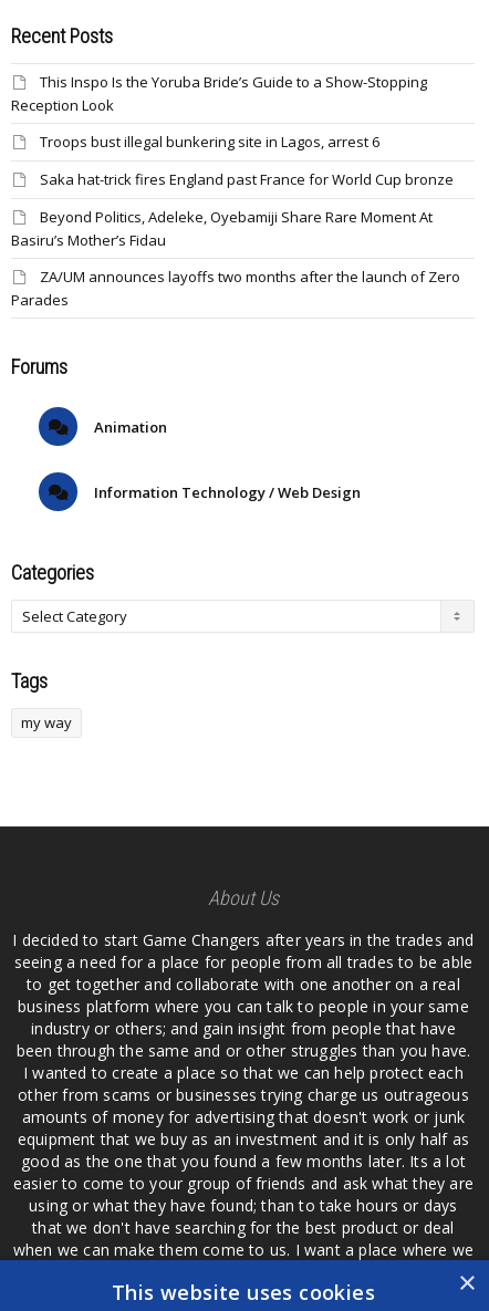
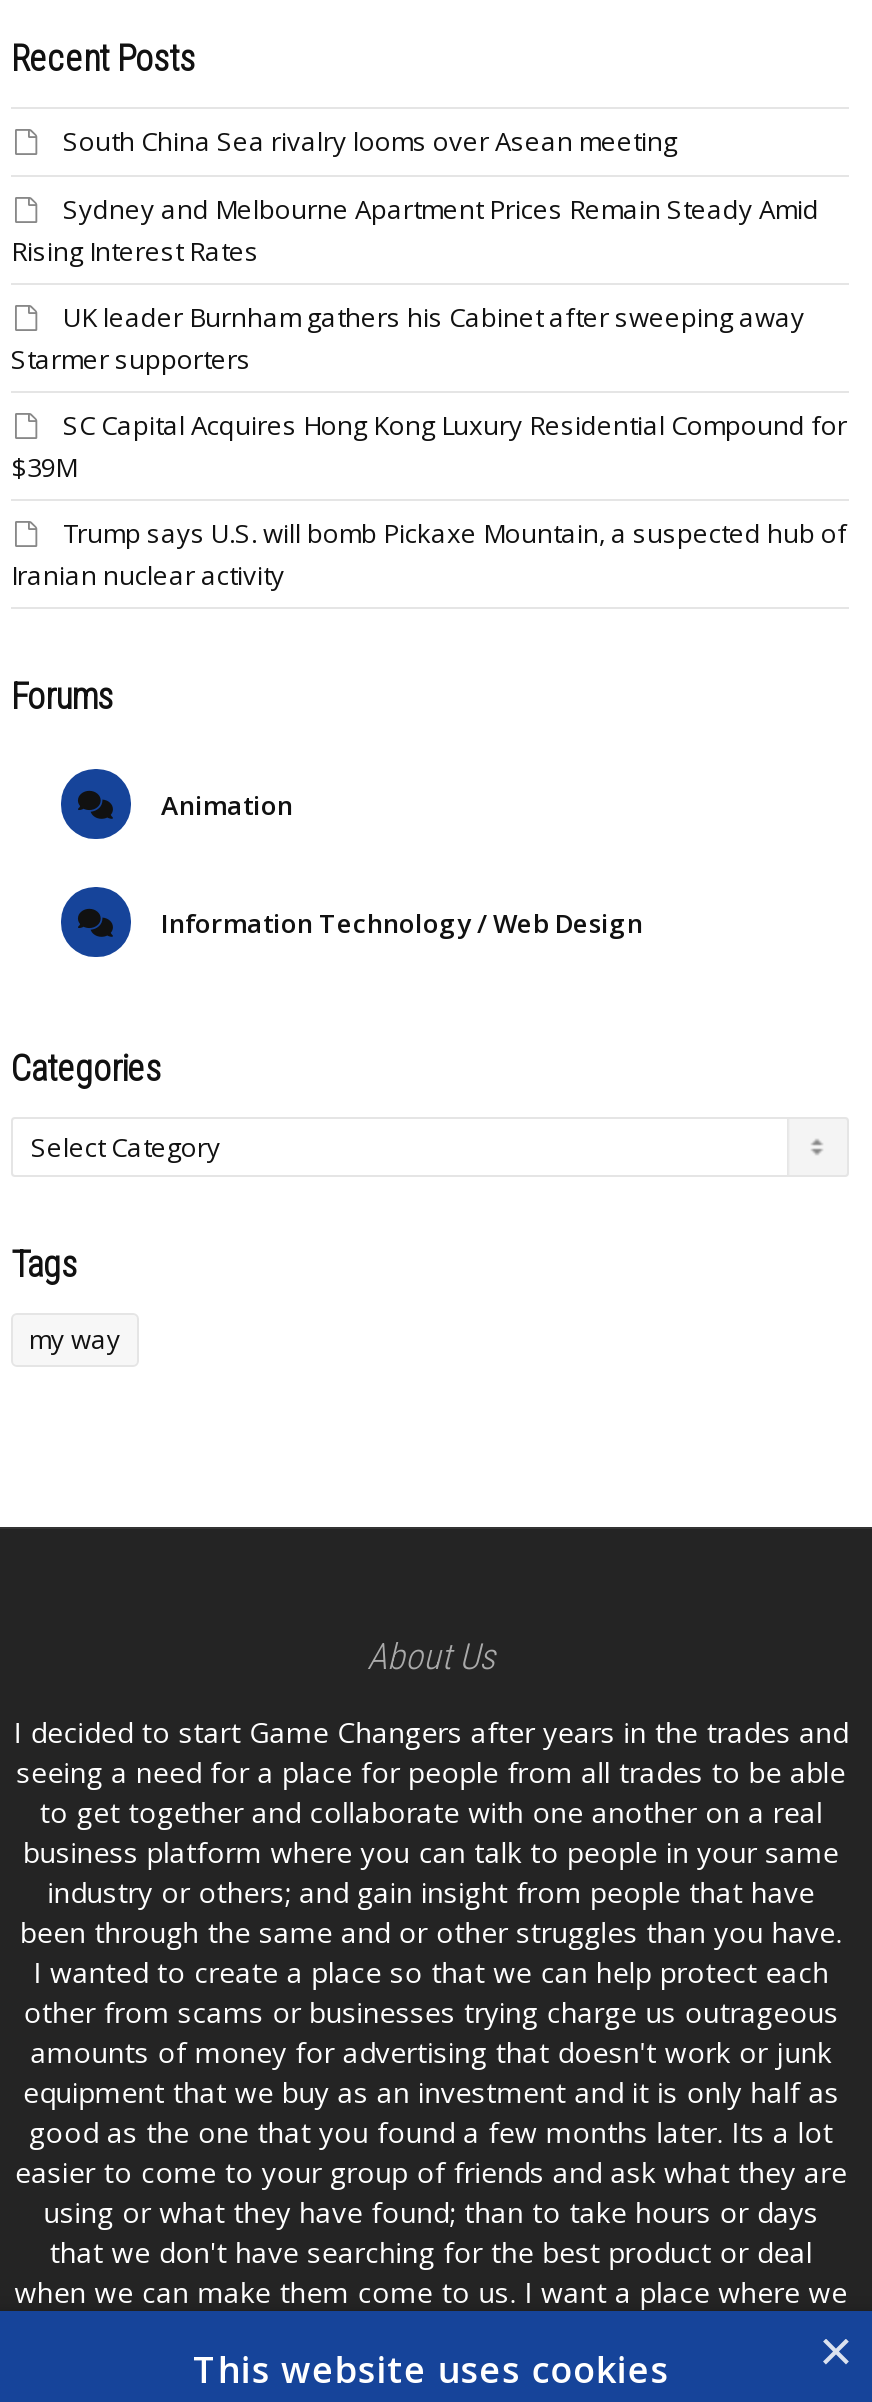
[11,72,427,115] This Inspo Is the Yoruba Bride’s Guide to a Show-Stopping | Reception Look -> [63,123,677,159] South China Sea rivalry looms over Asean meeting
[40,131,379,151] Troops bust illegal bunkering site in Lagos, arrest 6 -> [11,191,819,269] Sydney and Melbourne Apartment Prices Remain Steady Amid | Rising Interest Rates
[40,169,454,189] Saka hat-trick fires England past France for World Cup bronze -> [11,299,805,377] UK leader Burnham gathers his Cabinet after sweeping away | Starmer supporters
[11,207,433,250] Beyond Politics, Adeleke, Oyebamiji Share Rare Moment At | Basiru’s Mother’s Fidau -> [11,407,847,485] SC Capital Acquires Hong Kong Luxury Residential Compound for | $39M
[11,266,460,310] ZA/UM announces layoffs two months after the launch of Zero | Parades -> [11,515,847,593] Trump says U.S. will bomb Pickaxe Mountain, a suspected hub of | Iranian nuclear activity

